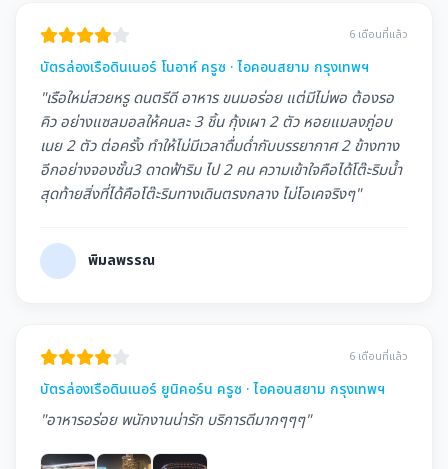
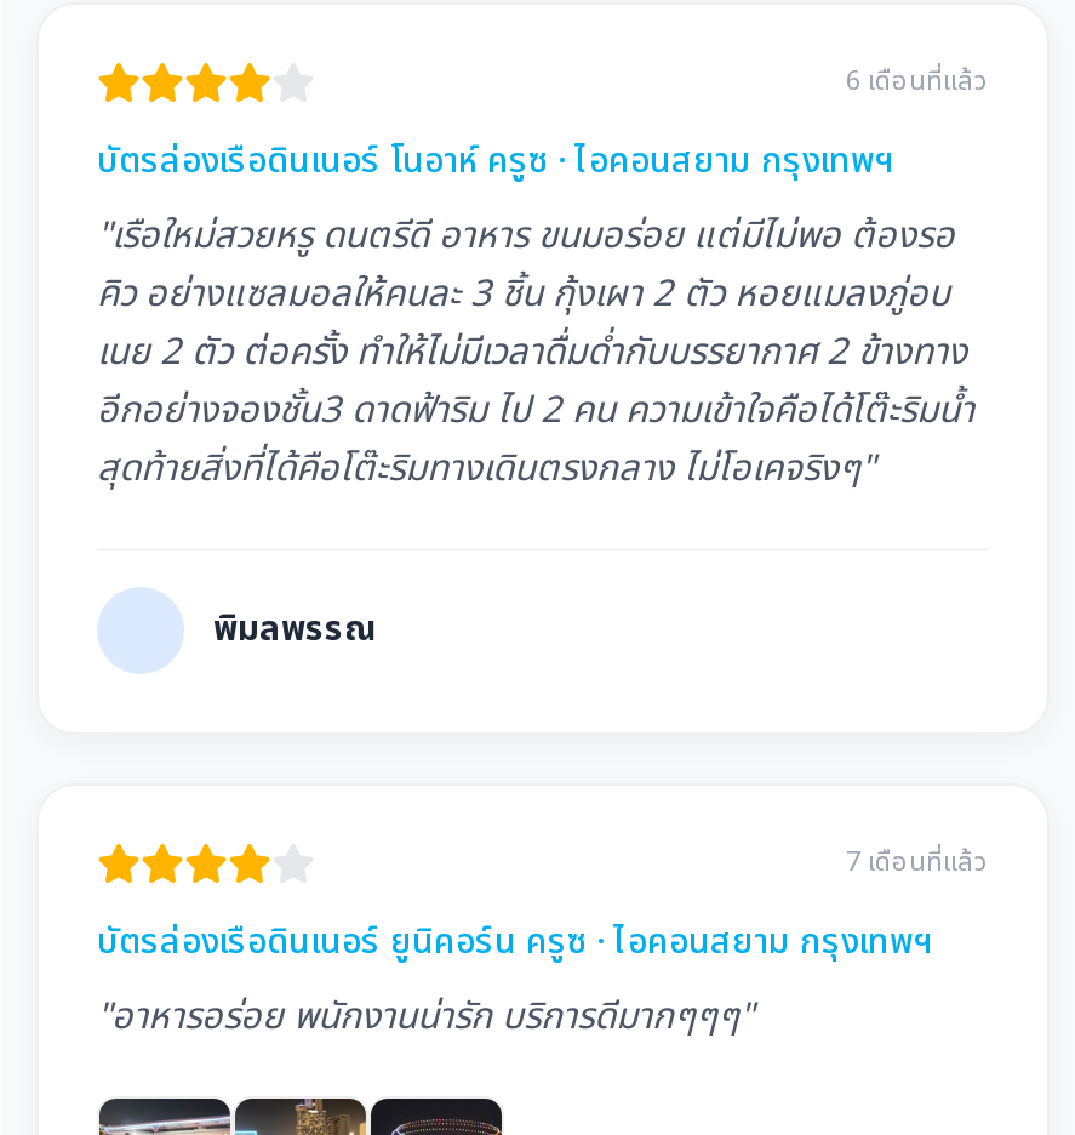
[349,348,408,365] 6 เดือนที่แล้ว -> [846,841,989,882] 7 เดือนที่แล้ว

